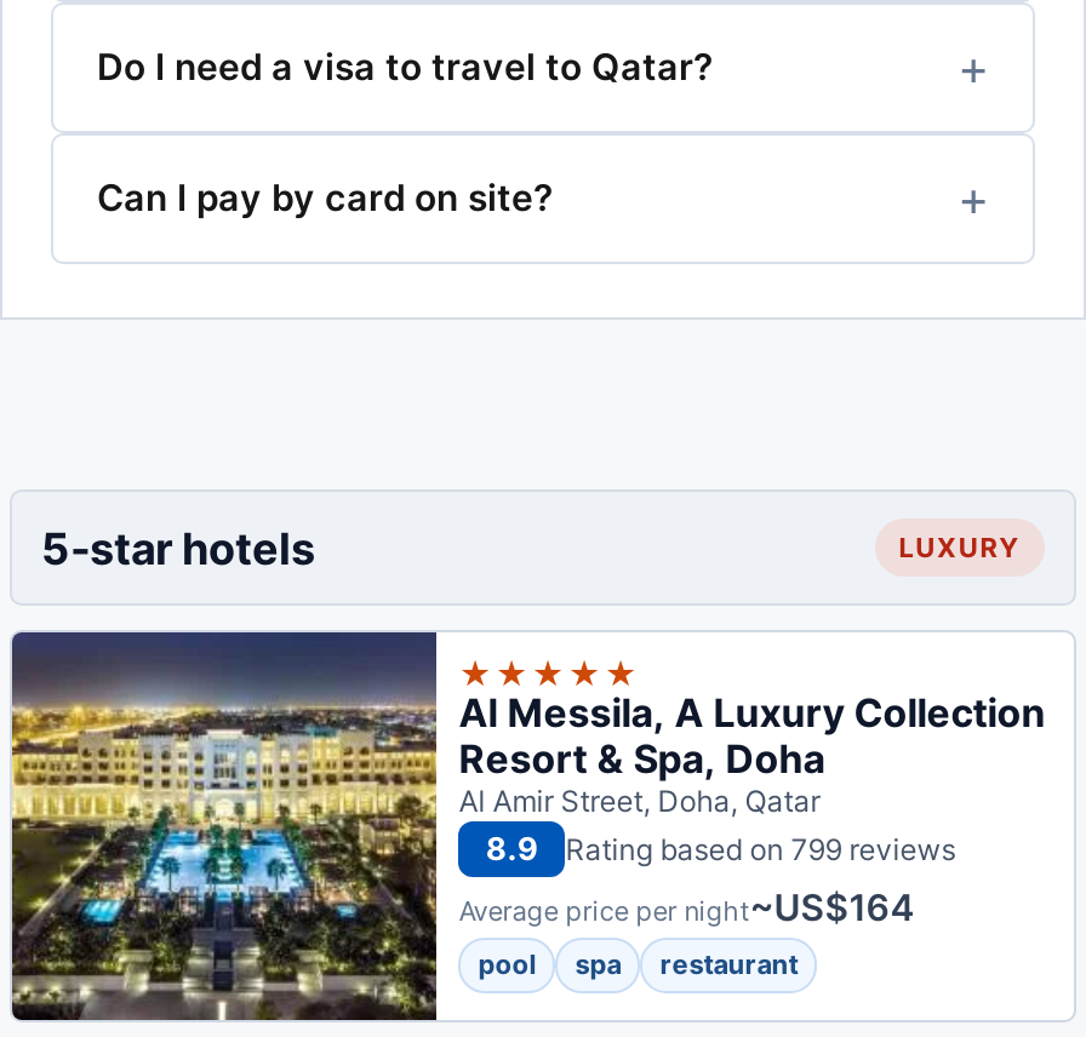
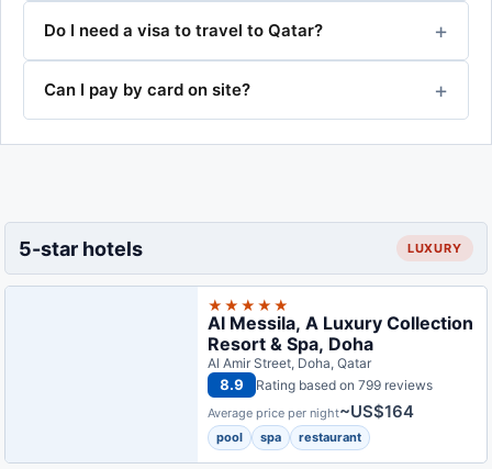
[10,630,439,1022] [image] -> none

